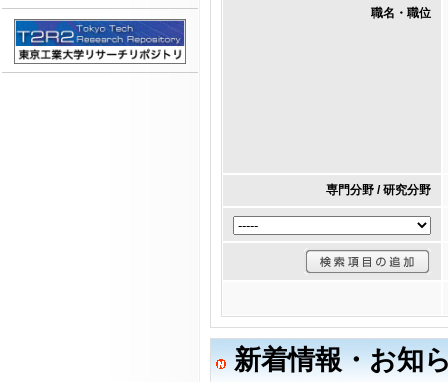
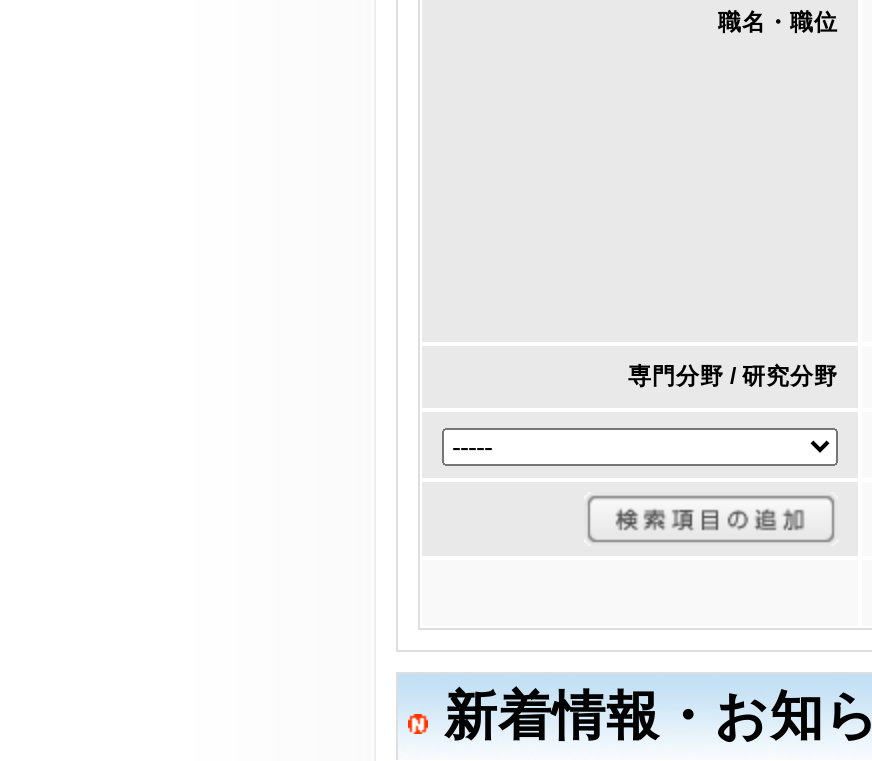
[13,18,187,65] [image] -> none

